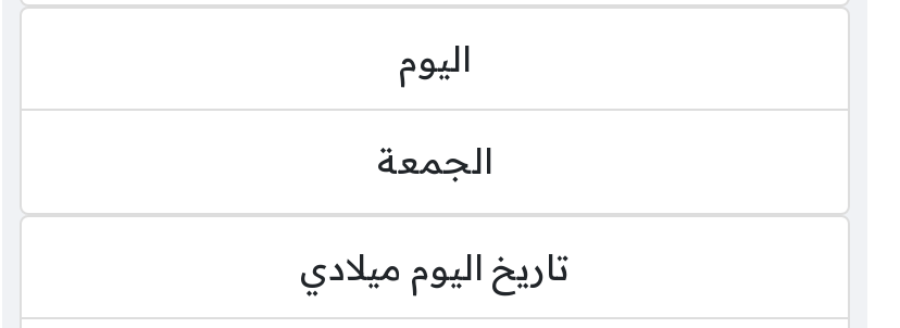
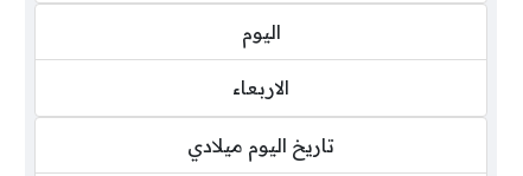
[377,140,492,184] الجمعة -> [232,76,289,100] الاربعاء

